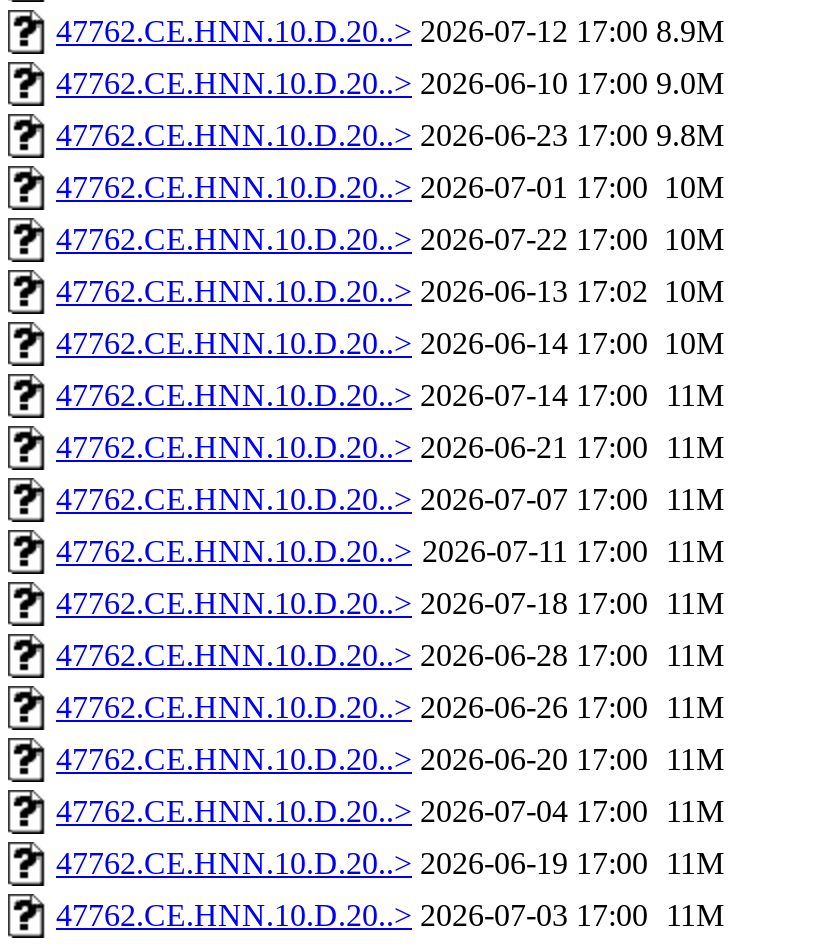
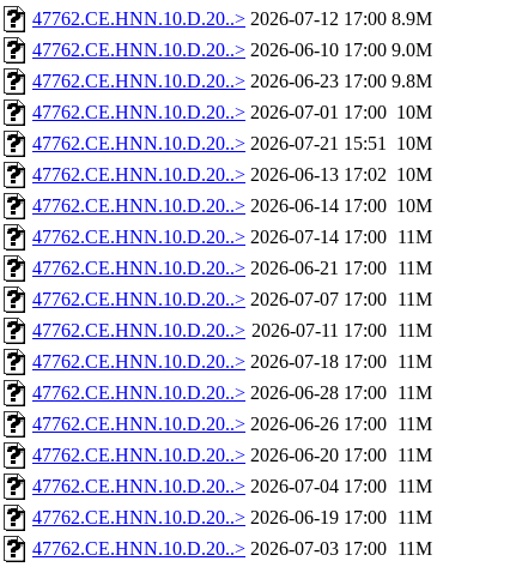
[56,223,724,257] 47762.CE.HNN.10.D.20..> 2026-07-22 17:00 10M -> [32,134,432,154] 47762.CE.HNN.10.D.20..> 2026-07-21 15:51 10M

